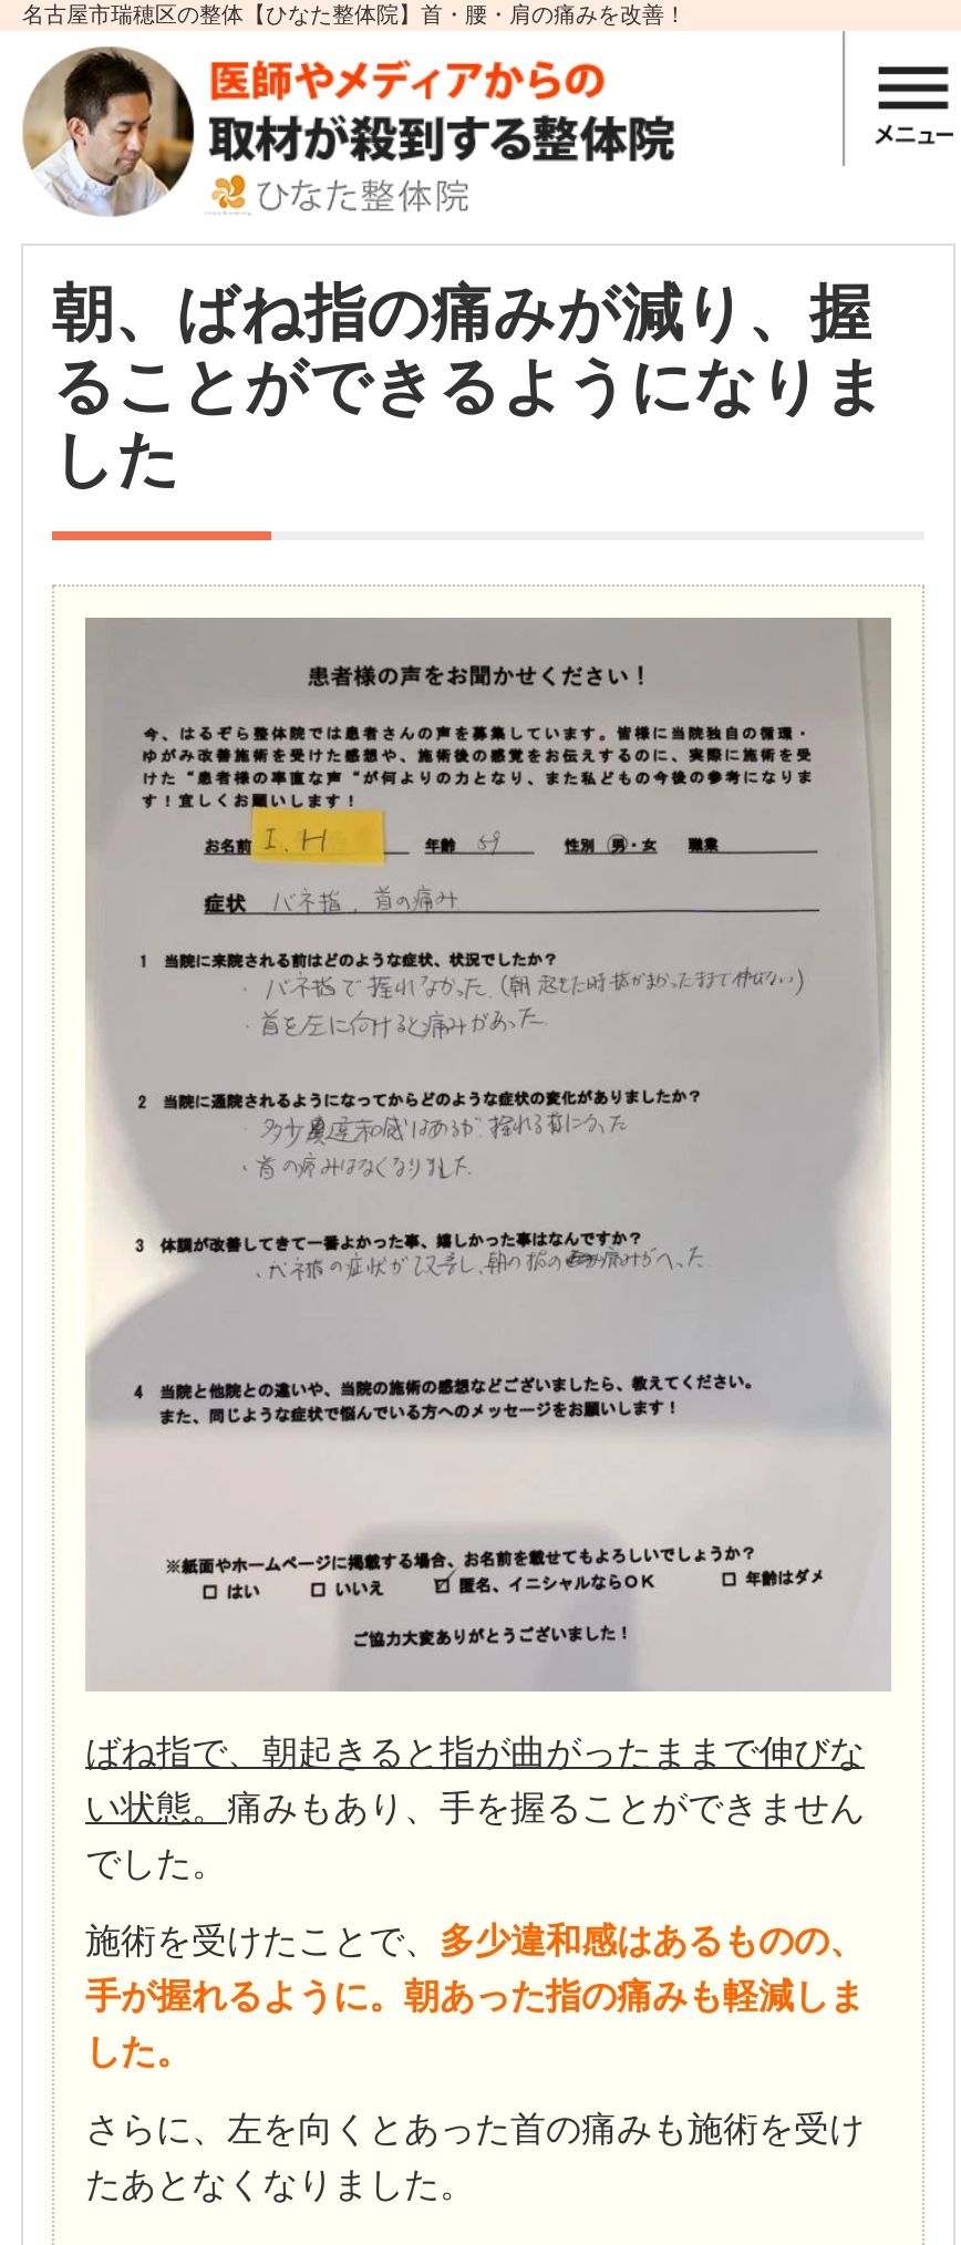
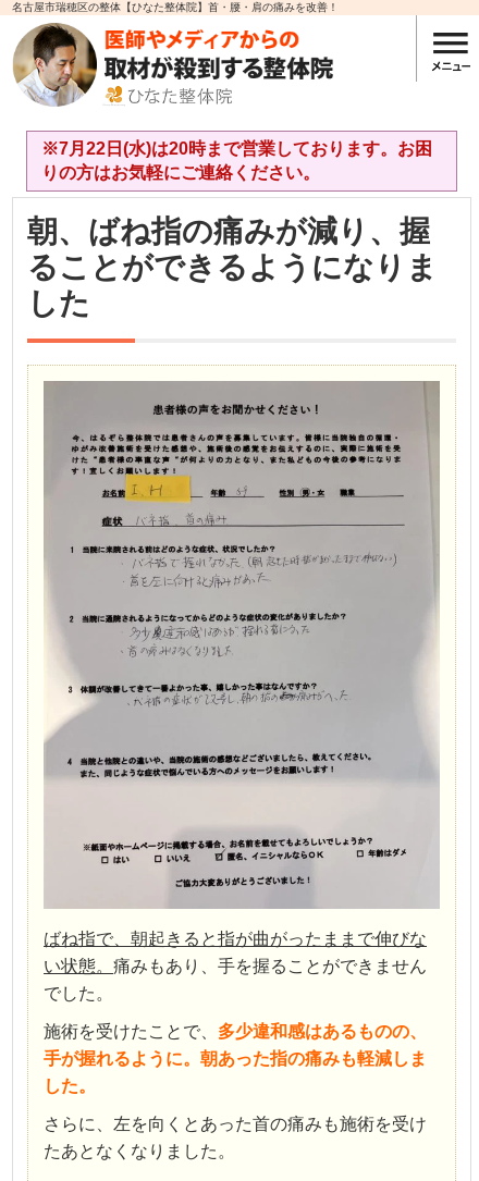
none -> [41,140,432,182] ※7月22日(水)は20時まで営業しております。お困 | りの方はお気軽にご連絡ください。

